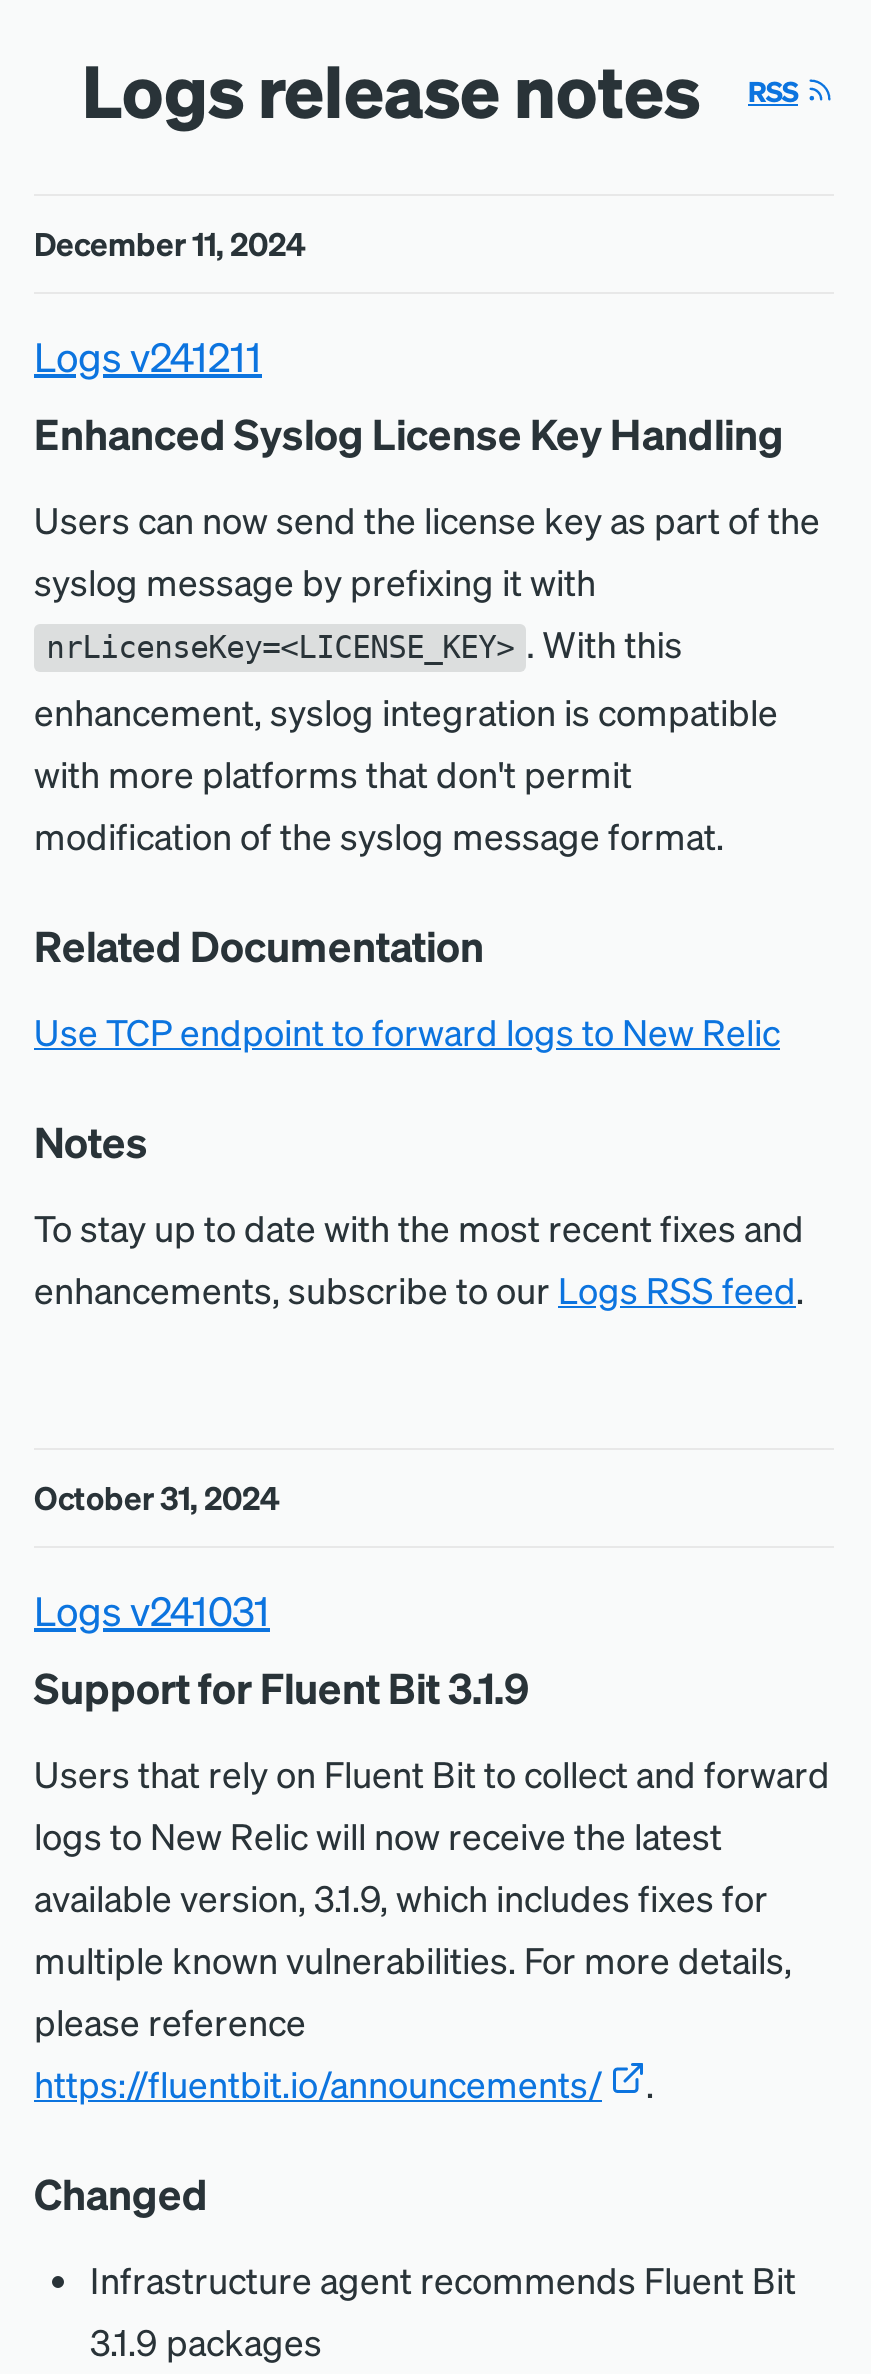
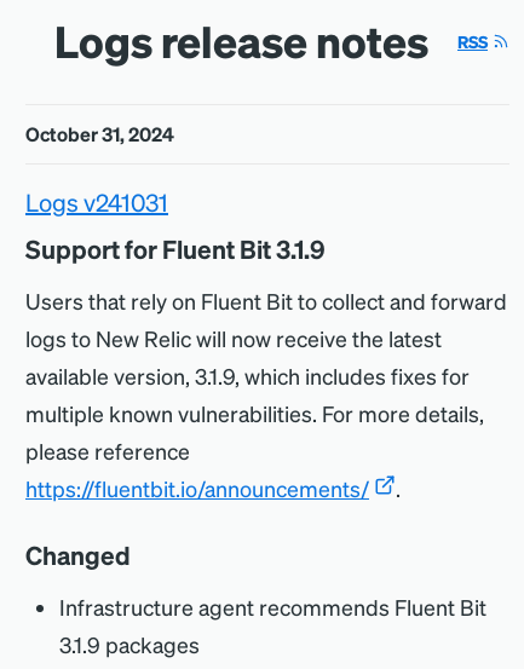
[34,223,820,1313] December 11, 2024 | Logs v241211 | Enhanced Syslog License Key Handling | Users can now send the license key as part of the | syslog message by prefixing it with | nrLicenseKey=<LICENSE_KEY> . With this | enhancement, syslog integration is compatible | with more platforms that don't permit | modification of the syslog message format. | Related Documentation | Use TCP endpoint to forward logs to New Relic | Notes | To stay up to date with the most recent fixes and | enhancements, subscribe to our Logs RSS feed. -> none

